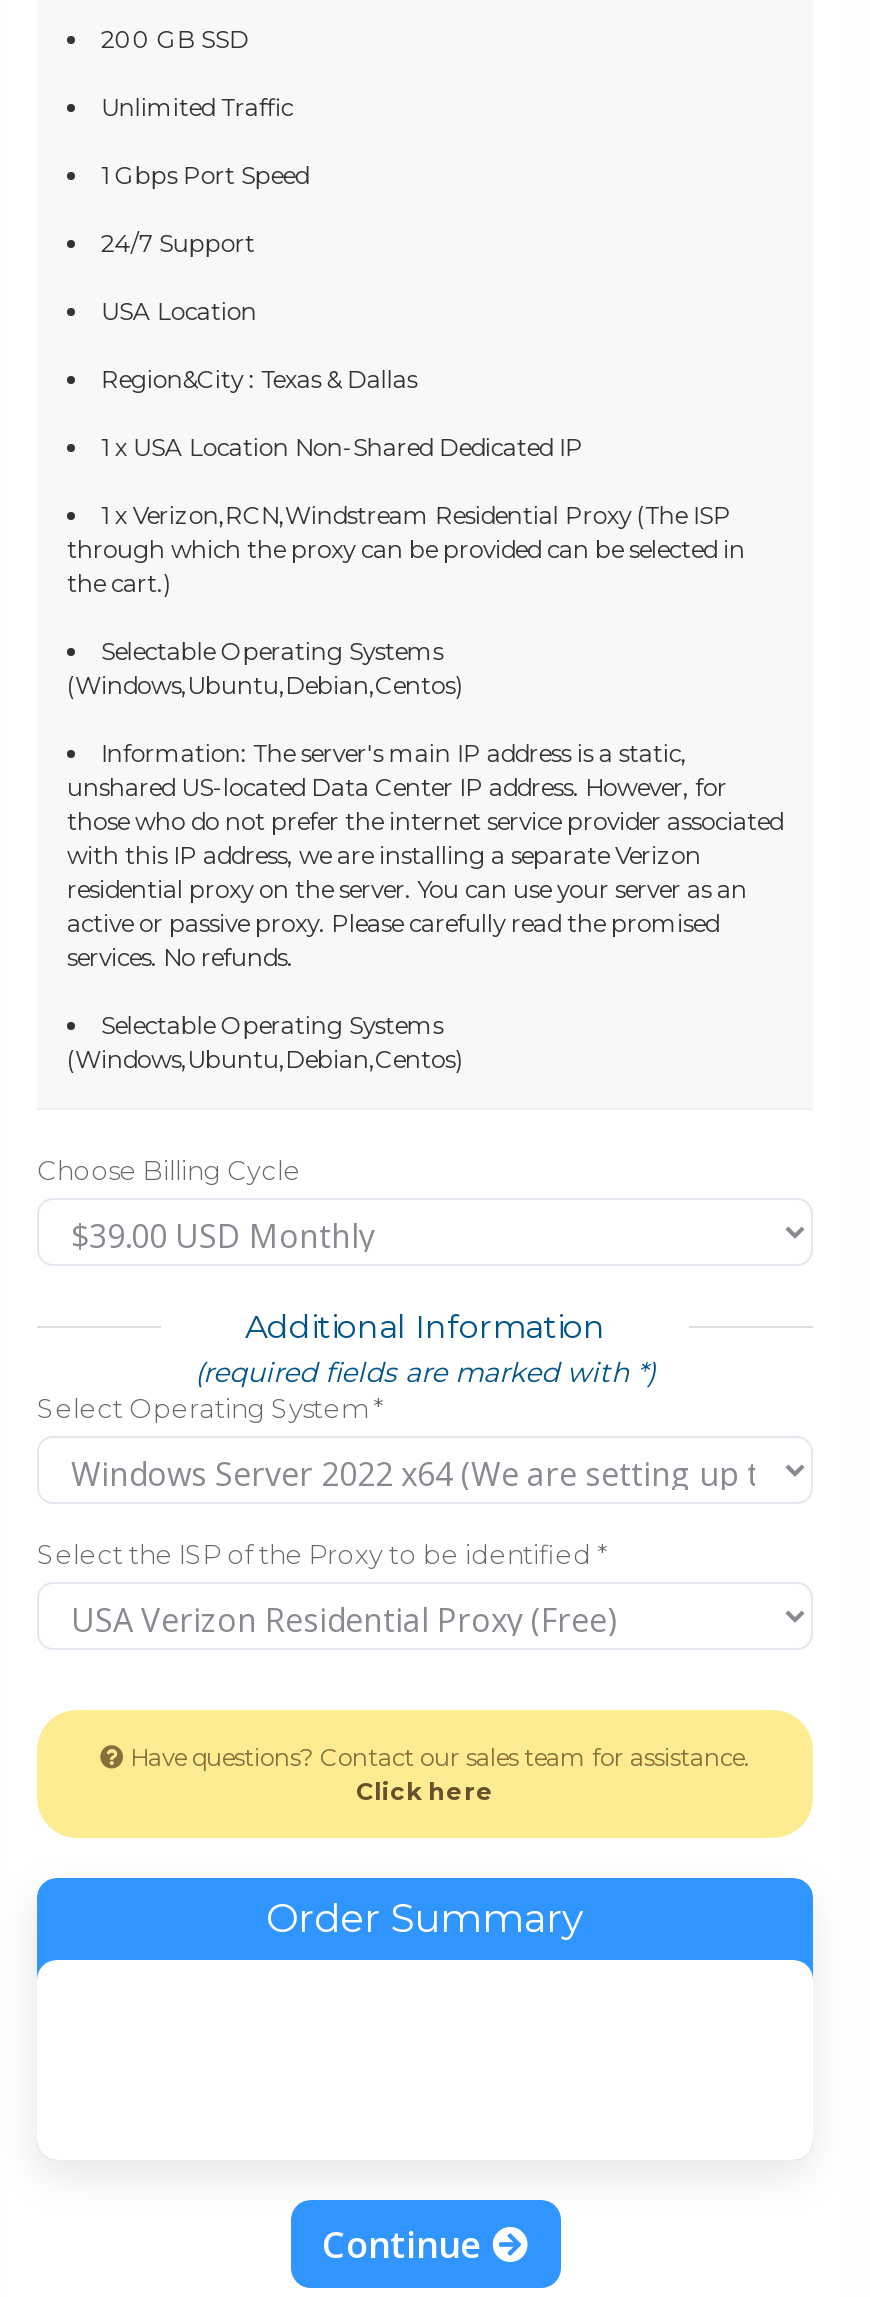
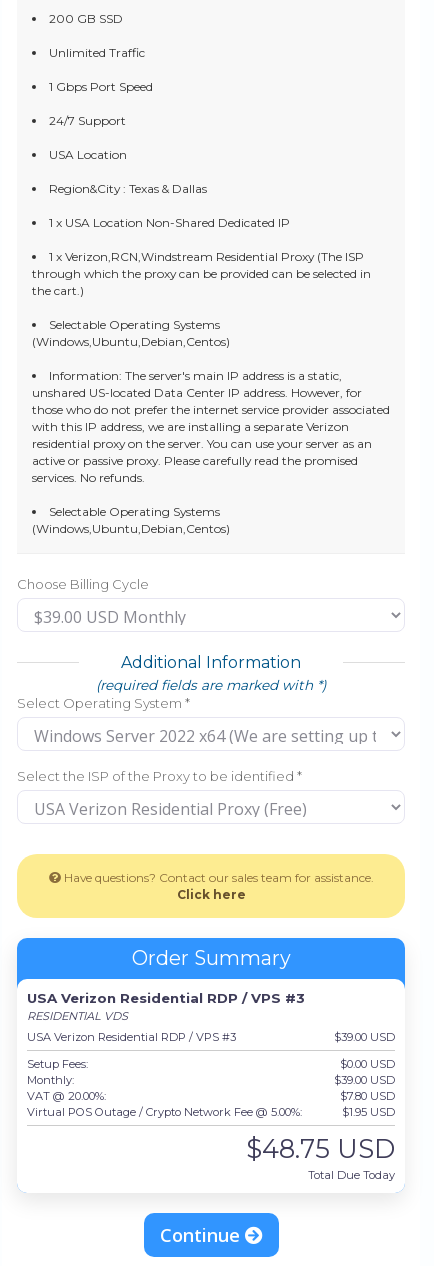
none -> [27,990,395,1182] USA Verizon Residential RDP / VPS #3 | RESIDENTIAL VDS | USA Verizon Residential RDP / VPS #3 | $39.00 USD | Setup Fees: | $0.00 USD | Monthly: | $39.00 USD | VAT @ 20.00%: | $7.80 USD | Virtual POS Outage / Crypto Network Fee @ 5.00%: | $1.95 USD | $48.75 USD | Total Due Today

